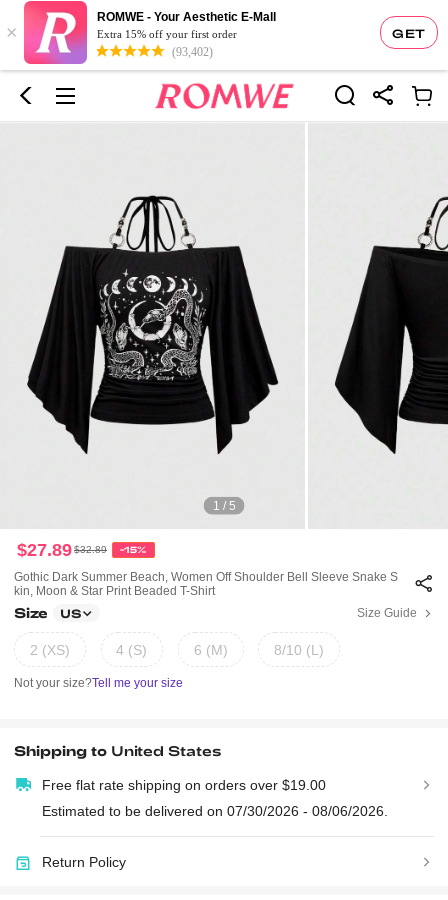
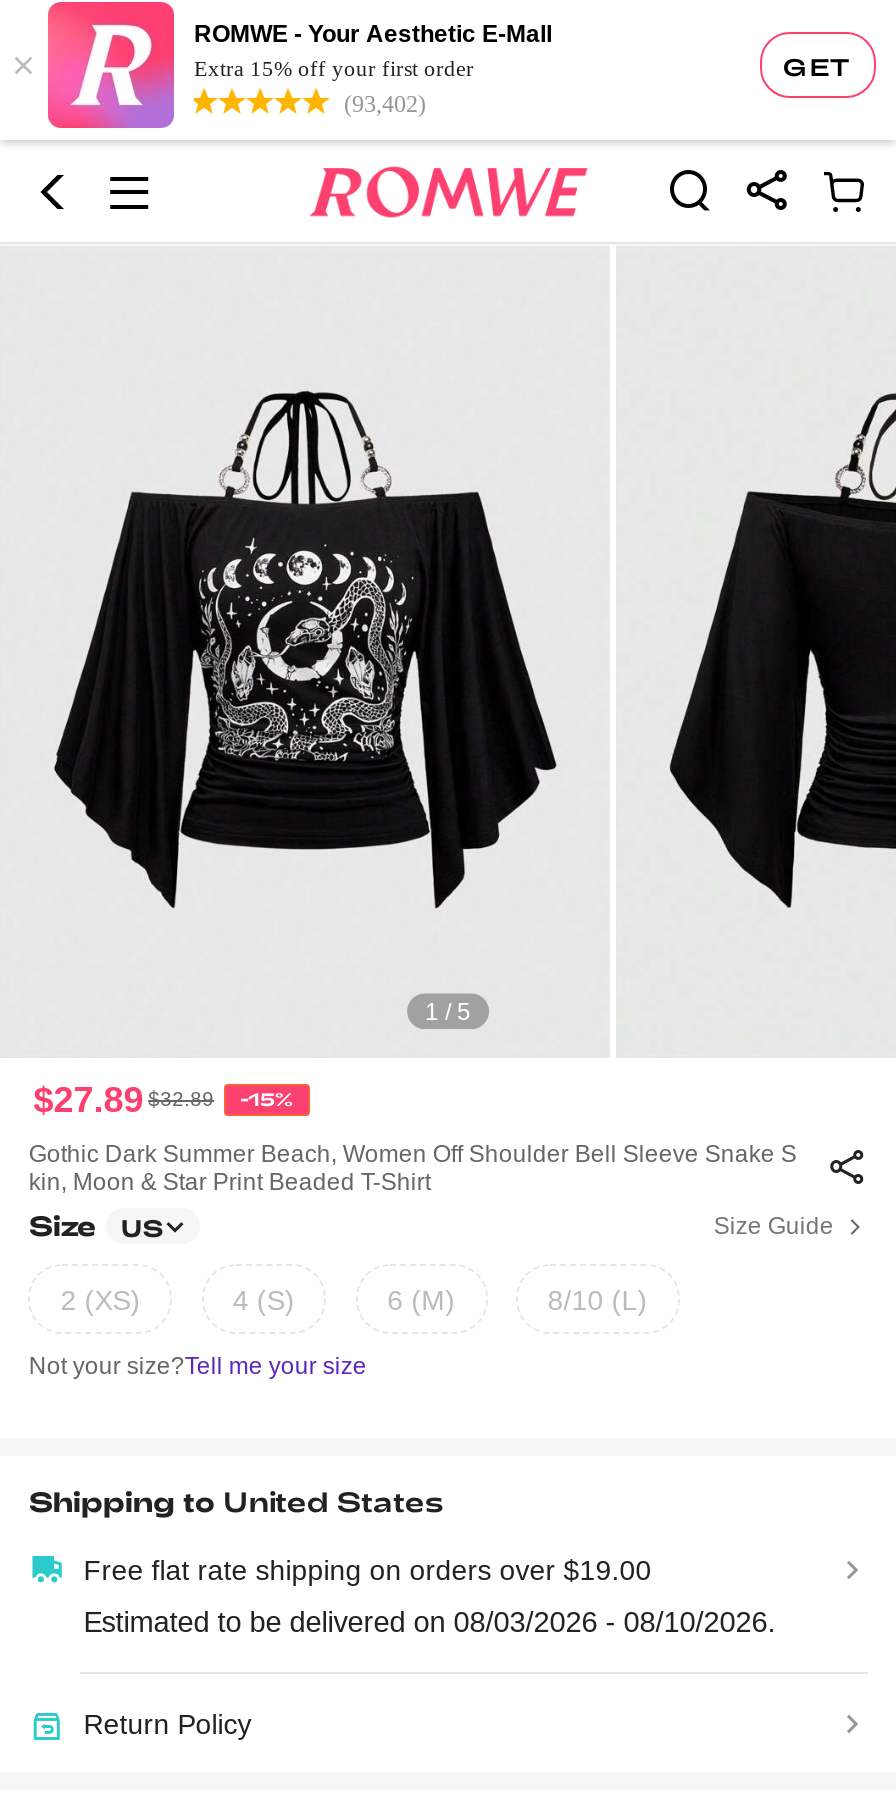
[42,803,388,819] Estimated to be delivered on 07/30/2026 - 08/06/2026. -> [83,1606,775,1638] Estimated to be delivered on 08/03/2026 - 08/10/2026.

